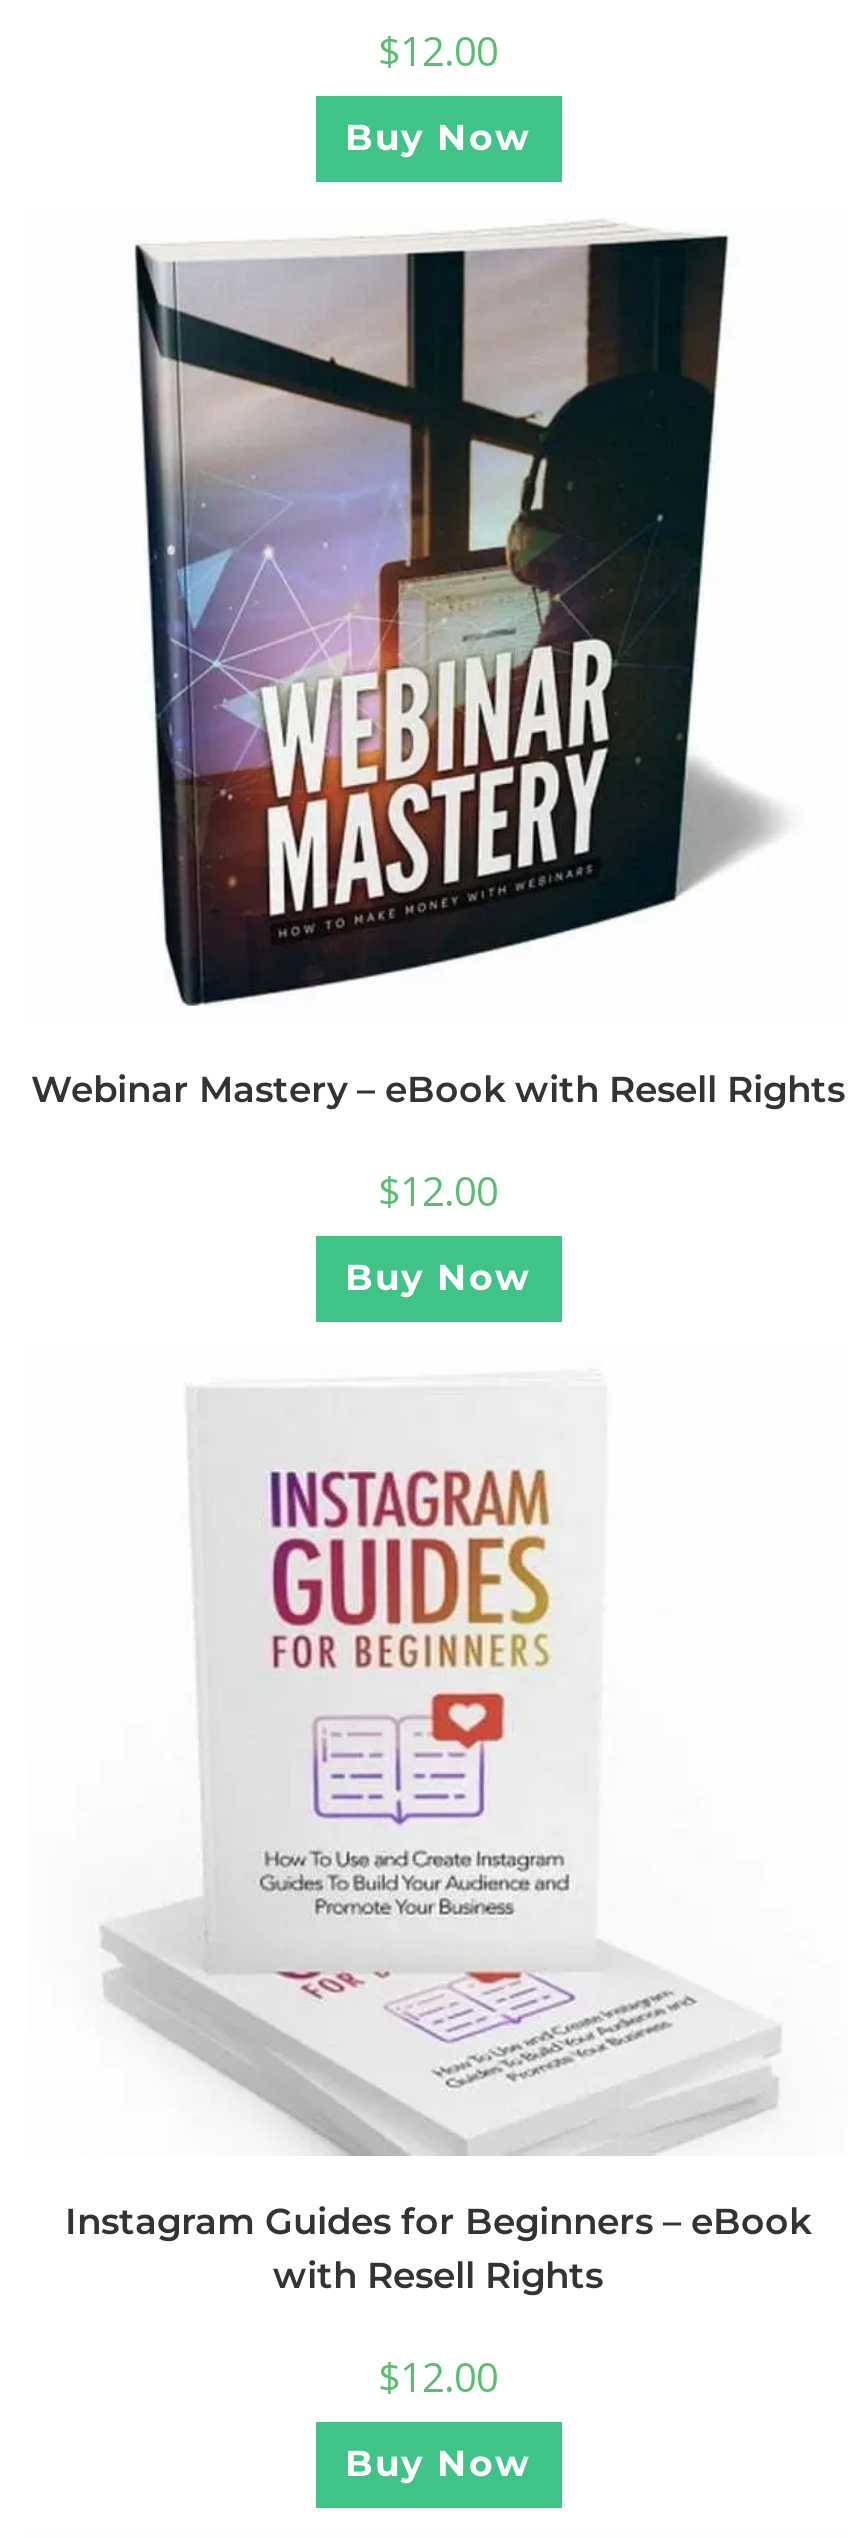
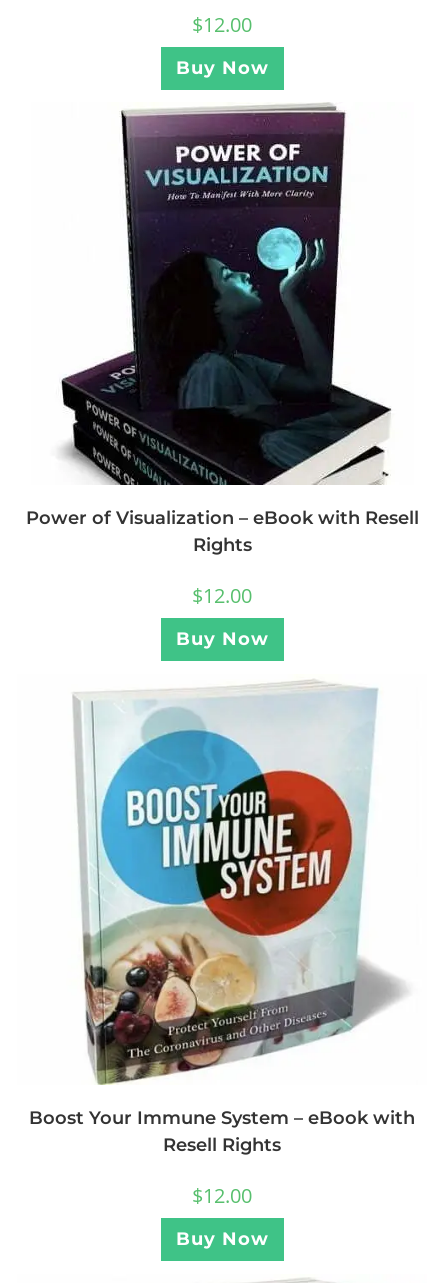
[31,212,845,1112] [image] | Webinar Mastery – eBook with Resell Rights -> [25,103,418,556] [image] | Power of Visualization – eBook with Resell | Rights
[65,1362,811,2298] [image] | Instagram Guides for Beginners – eBook | with Resell Rights -> [29,680,415,1156] [image] | Boost Your Immune System – eBook with | Resell Rights

